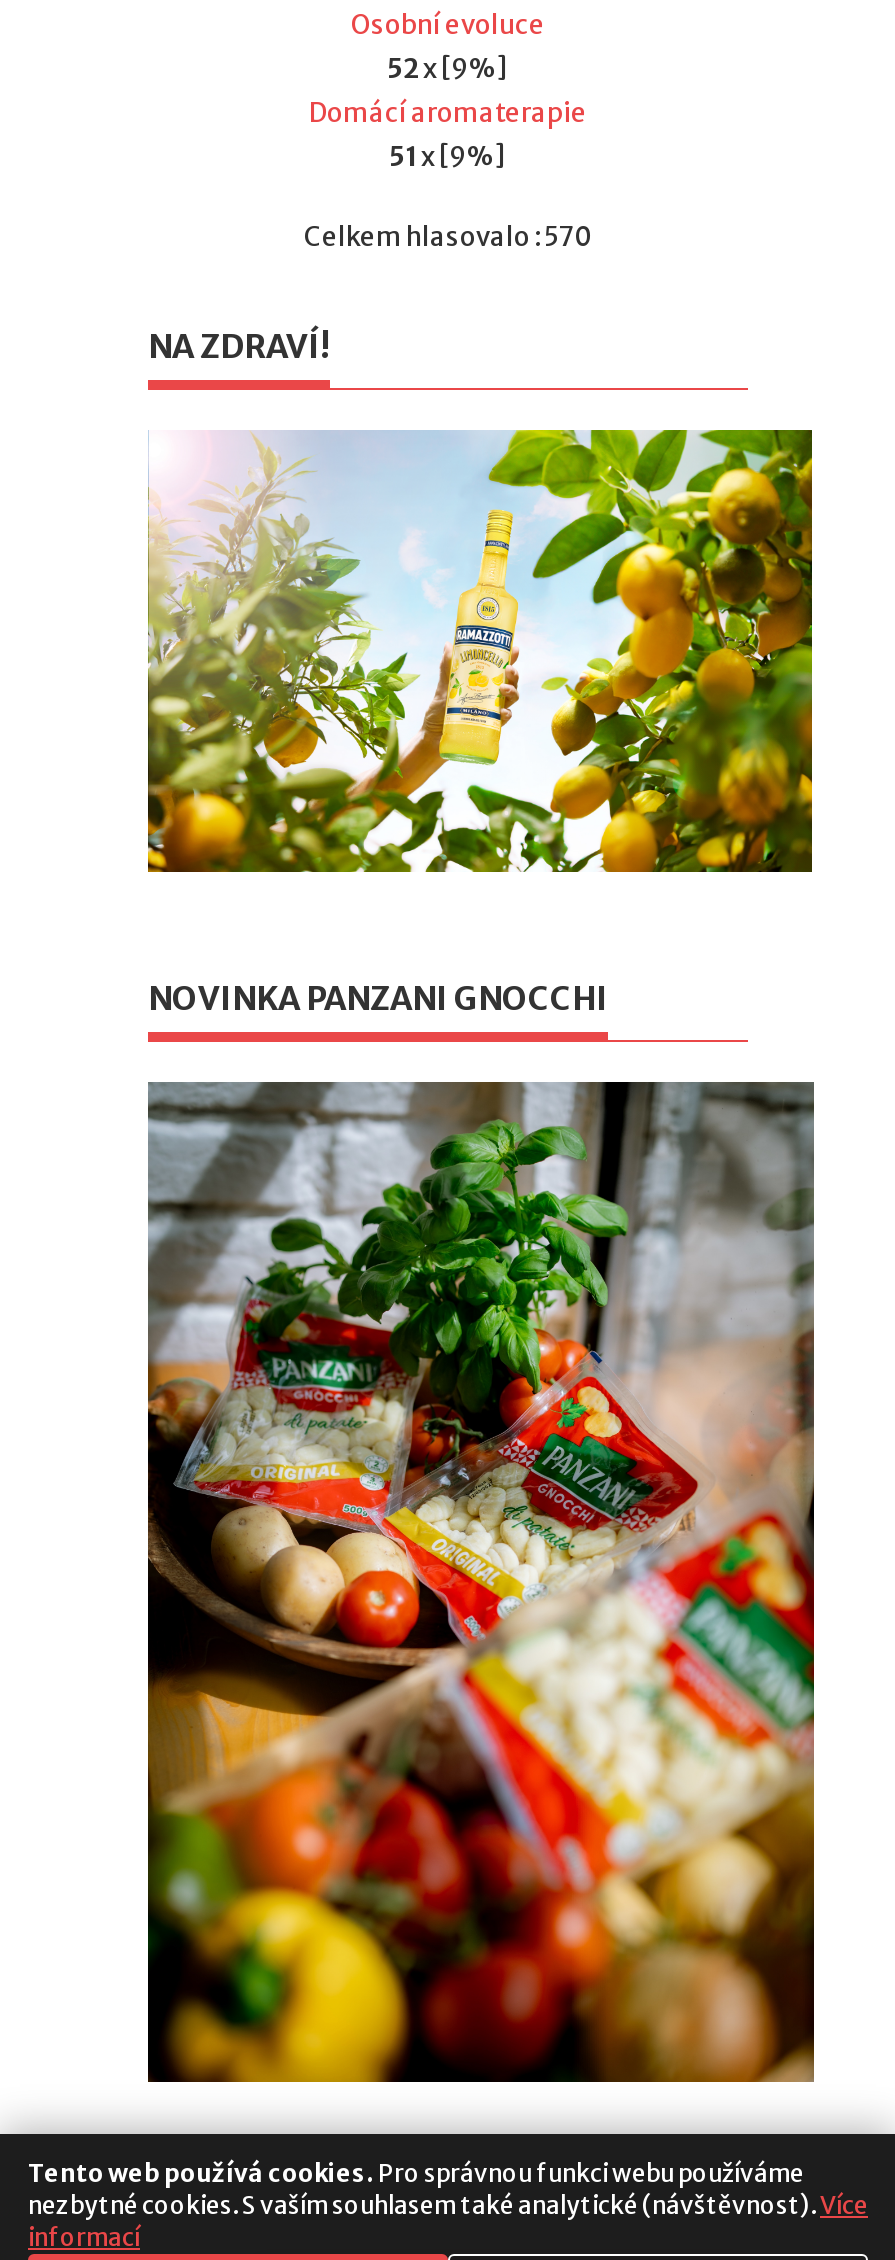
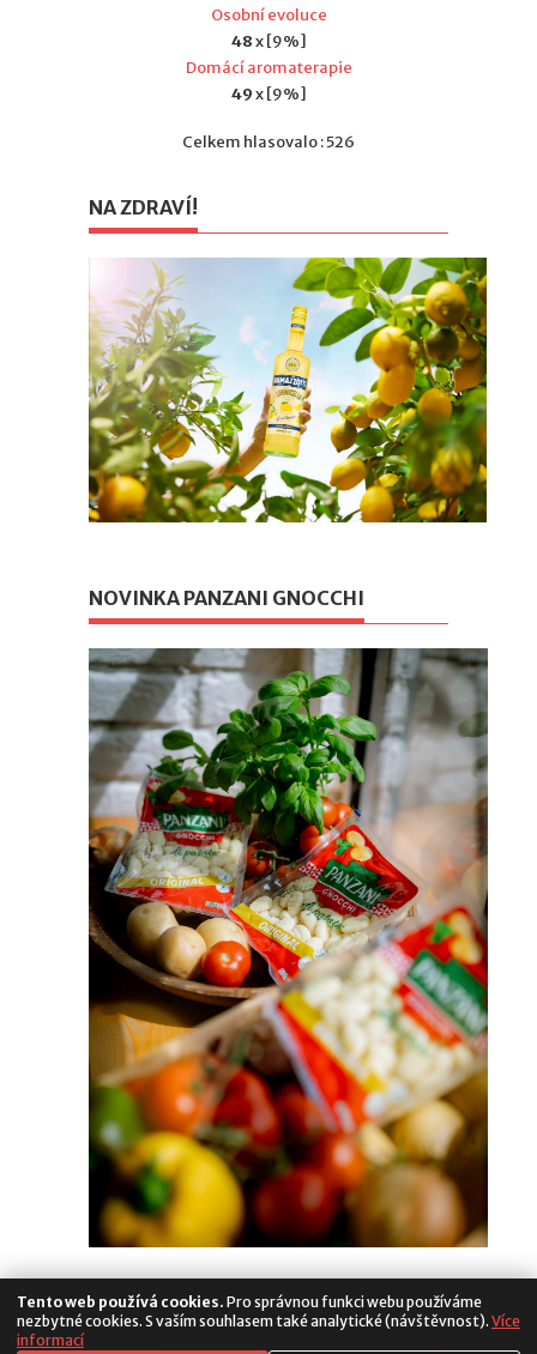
[387,51,509,85] 52x [9%] -> [231,31,306,51] 48x [9%]
[389,139,507,173] 51 x [9%] -> [231,83,306,104] 49 x [9%]
[304,219,592,253] Celkem hlasovalo : 570 -> [182,131,355,152] Celkem hlasovalo : 526

